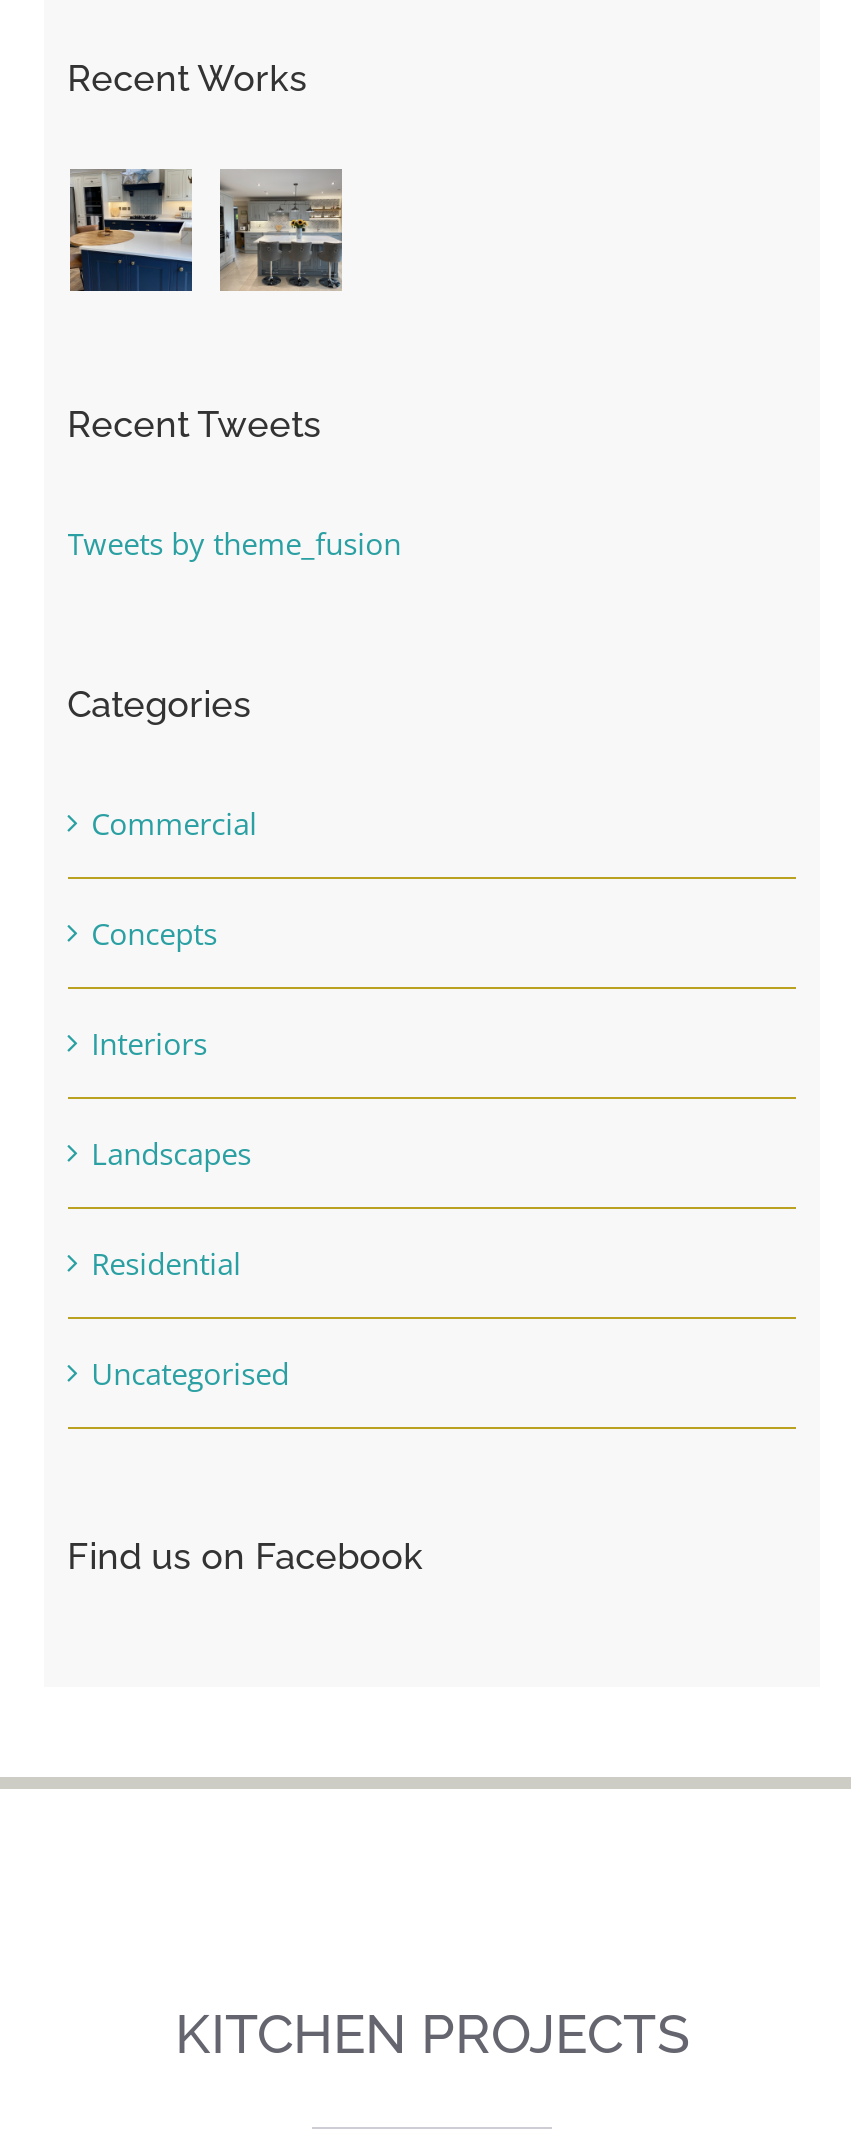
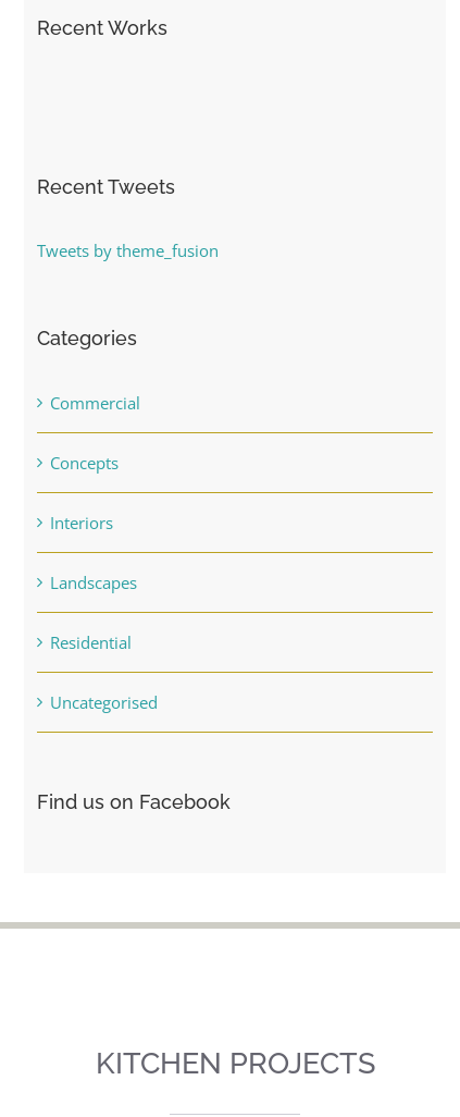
[68,167,194,293] [image] -> none
[218,167,344,293] [image] -> none

